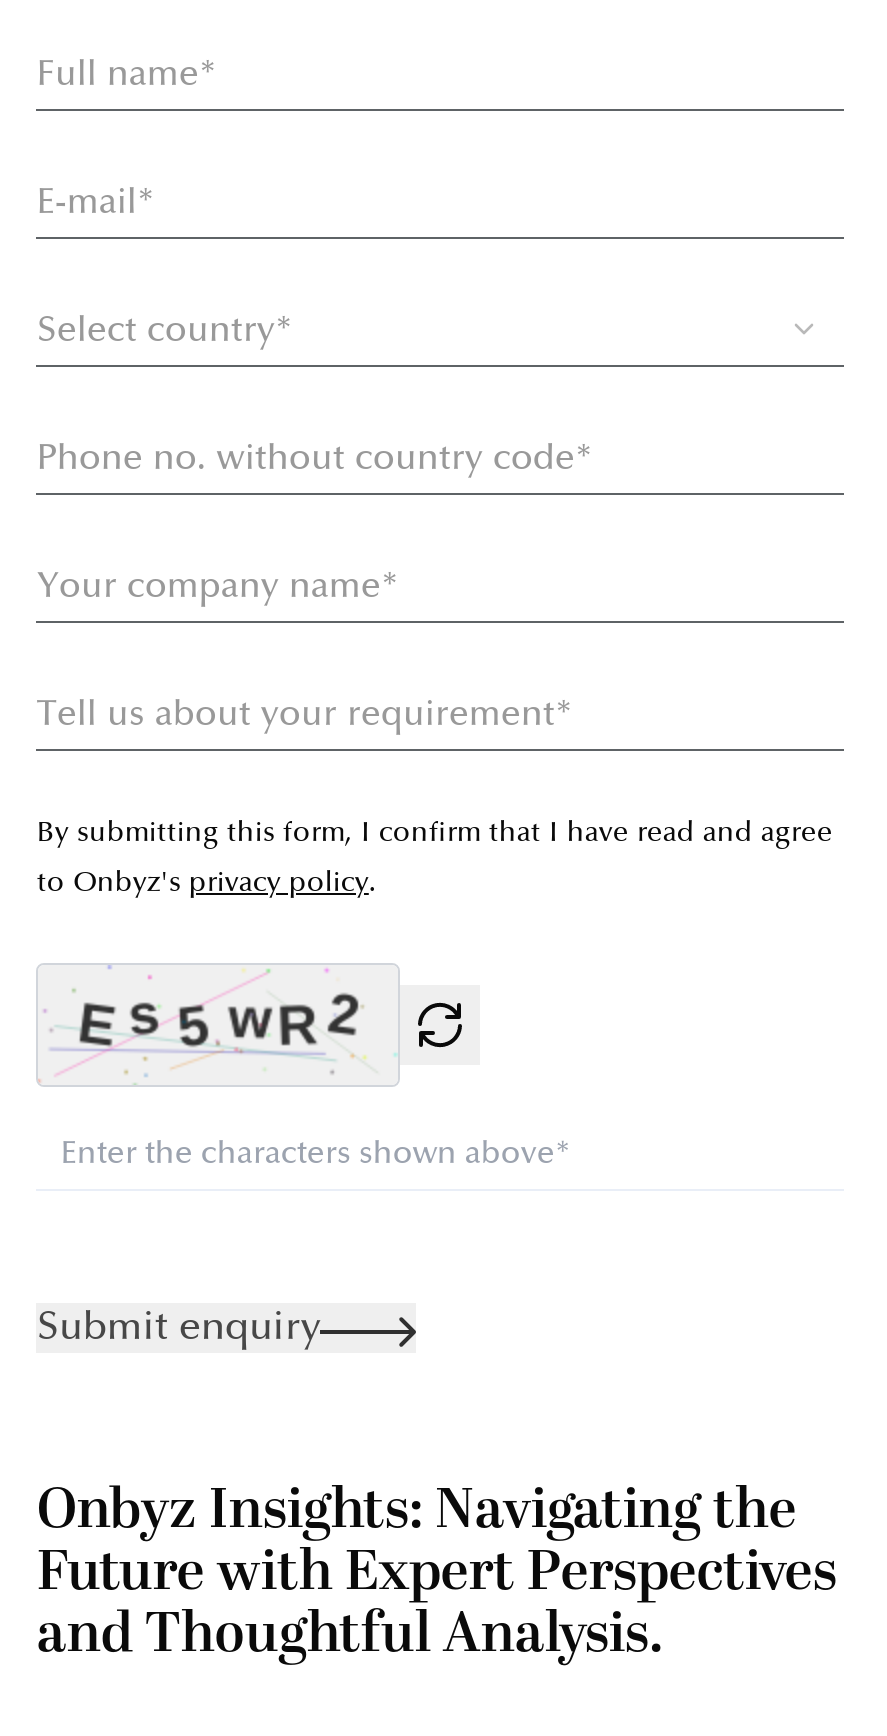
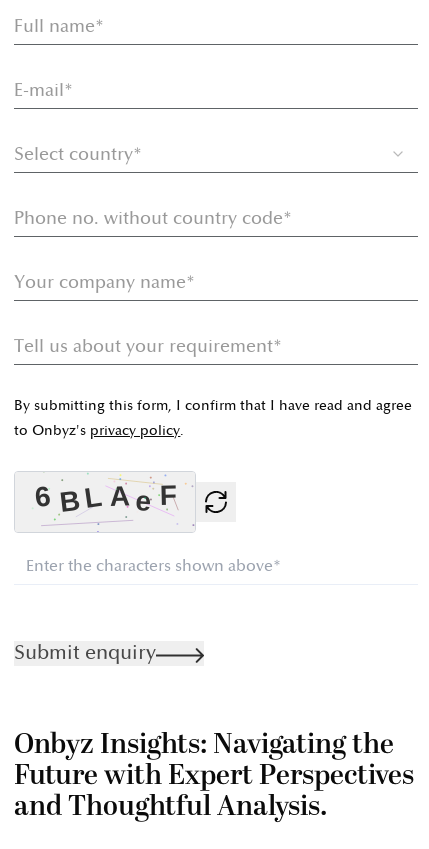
[60,969,366,1073] [image] -> [35,474,177,525] [image]

